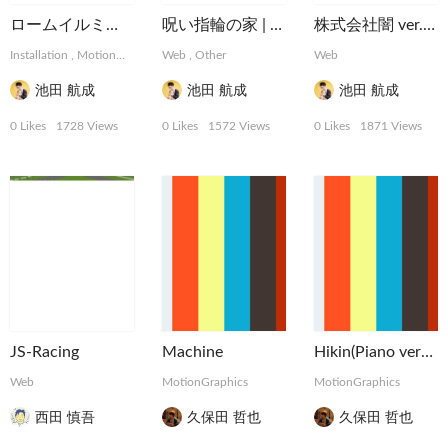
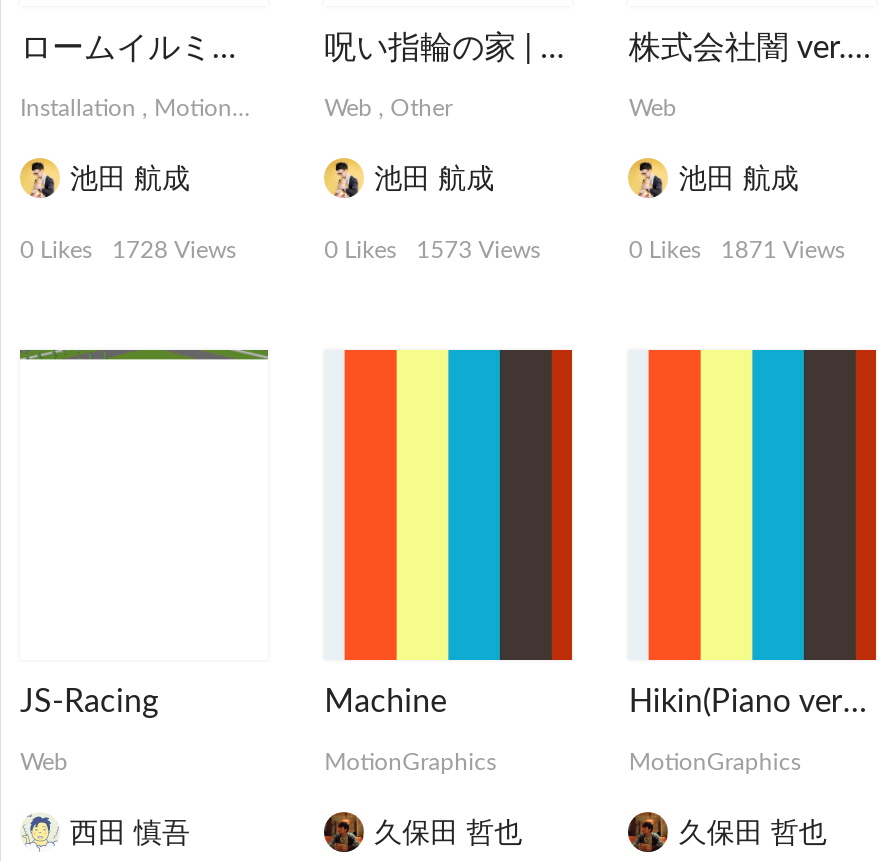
[208,120,270,132] 1572 Views -> [416,238,540,262] 1573 Views

